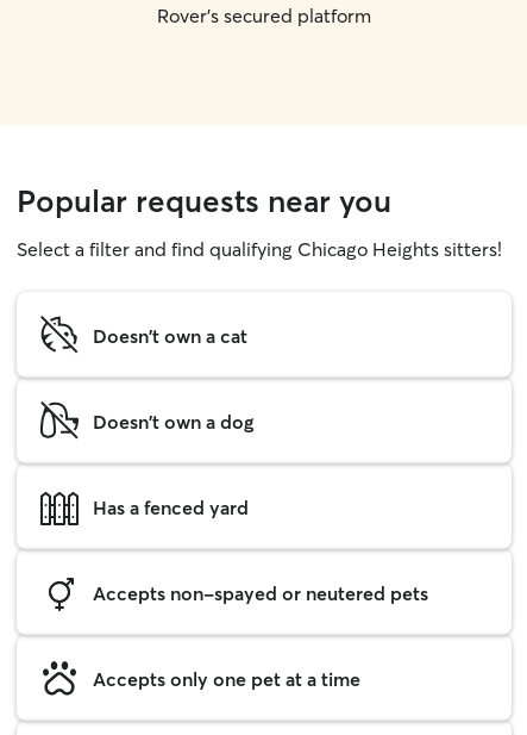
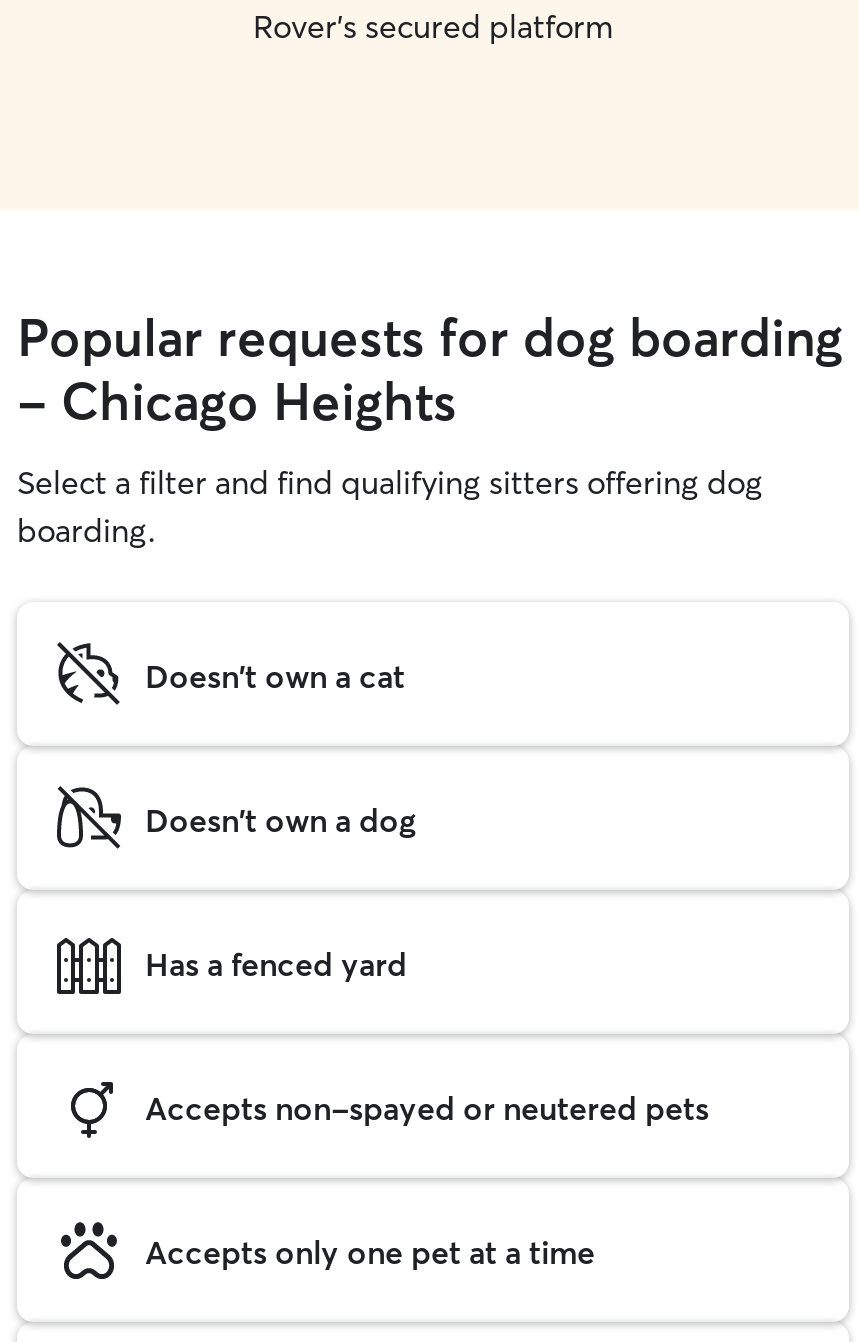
[17,182,502,261] Popular requests near you | Select a filter and find qualifying Chicago Heights sitters! -> [17,306,843,550] Popular requests for dog boarding | - Chicago Heights | Select a filter and find qualifying sitters offering dog | boarding.

